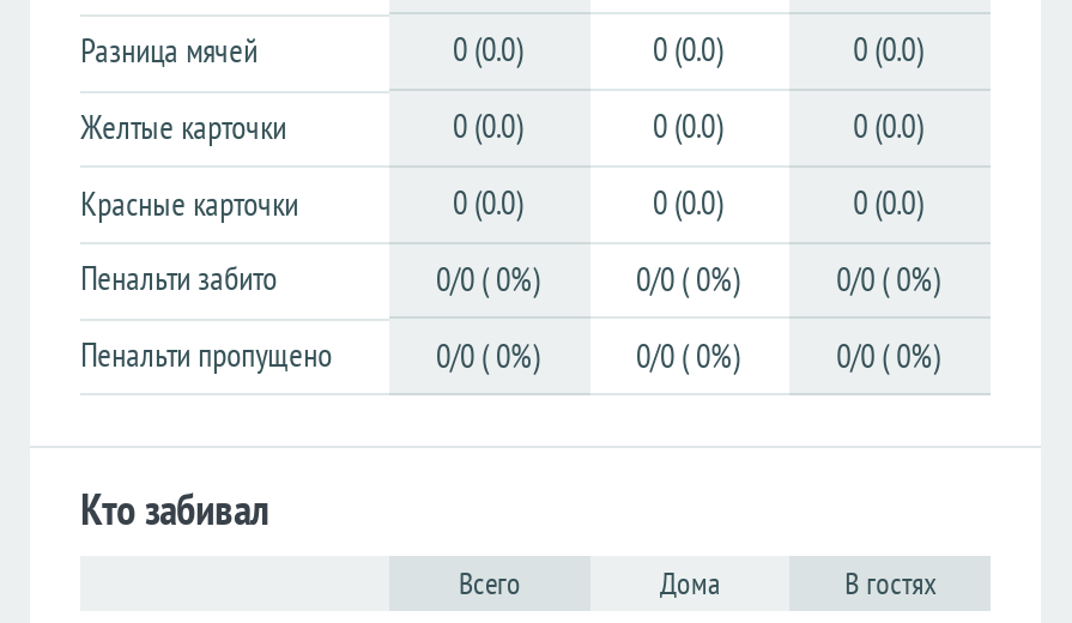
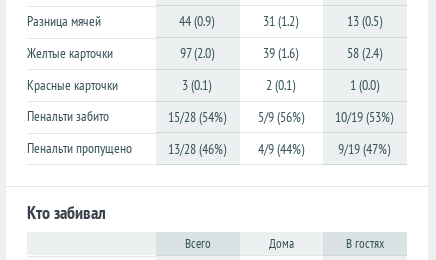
[453,29,522,72] 0 (0.0) -> [179,12,214,30] 44 (0.9)
[653,29,722,72] 0 (0.0) -> [263,12,298,30] 31 (1.2)
[853,29,923,72] 0 (0.0) -> [347,12,382,30] 13 (0.5)
[453,105,522,148] 0 (0.0) -> [180,44,214,62] 97 (2.0)
[653,105,722,148] 0 (0.0) -> [263,44,298,62] 39 (1.6)
[853,105,923,148] 0 (0.0) -> [347,44,382,62] 58 (2.4)
[453,181,522,224] 0 (0.0) -> [182,75,211,93] 3 (0.1)
[653,181,722,224] 0 (0.0) -> [266,75,295,93] 2 (0.1)
[853,181,923,224] 0 (0.0) -> [350,75,379,93] 1 (0.0)
[436,257,939,300] 0/0 ( 0%) | 0/0 ( 0%) | 0/0 ( 0%) -> [168,107,393,125] 15/28 (54%) | 5/9 (56%) | 10/19 (53%)
[436,334,939,377] 0/0 ( 0%) | 0/0 ( 0%) | 0/0 ( 0%) -> [168,139,390,157] 13/28 (46%) | 4/9 (44%) | 9/19 (47%)

